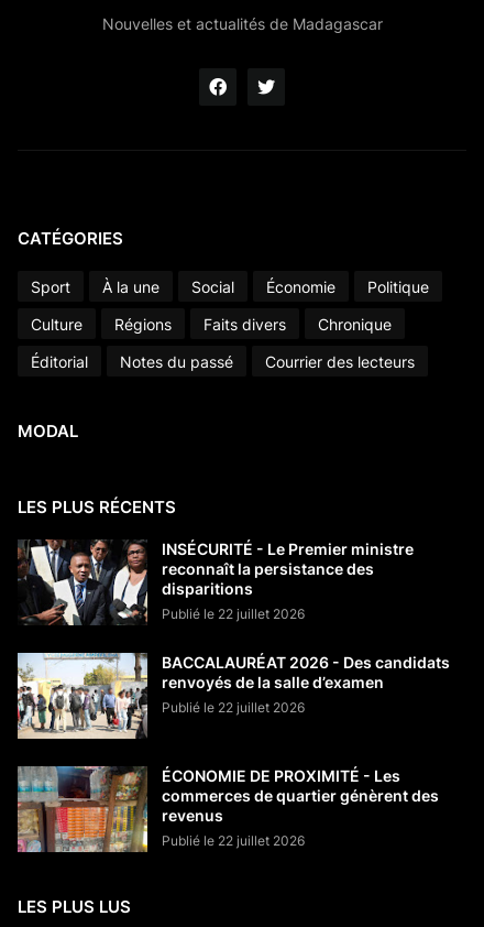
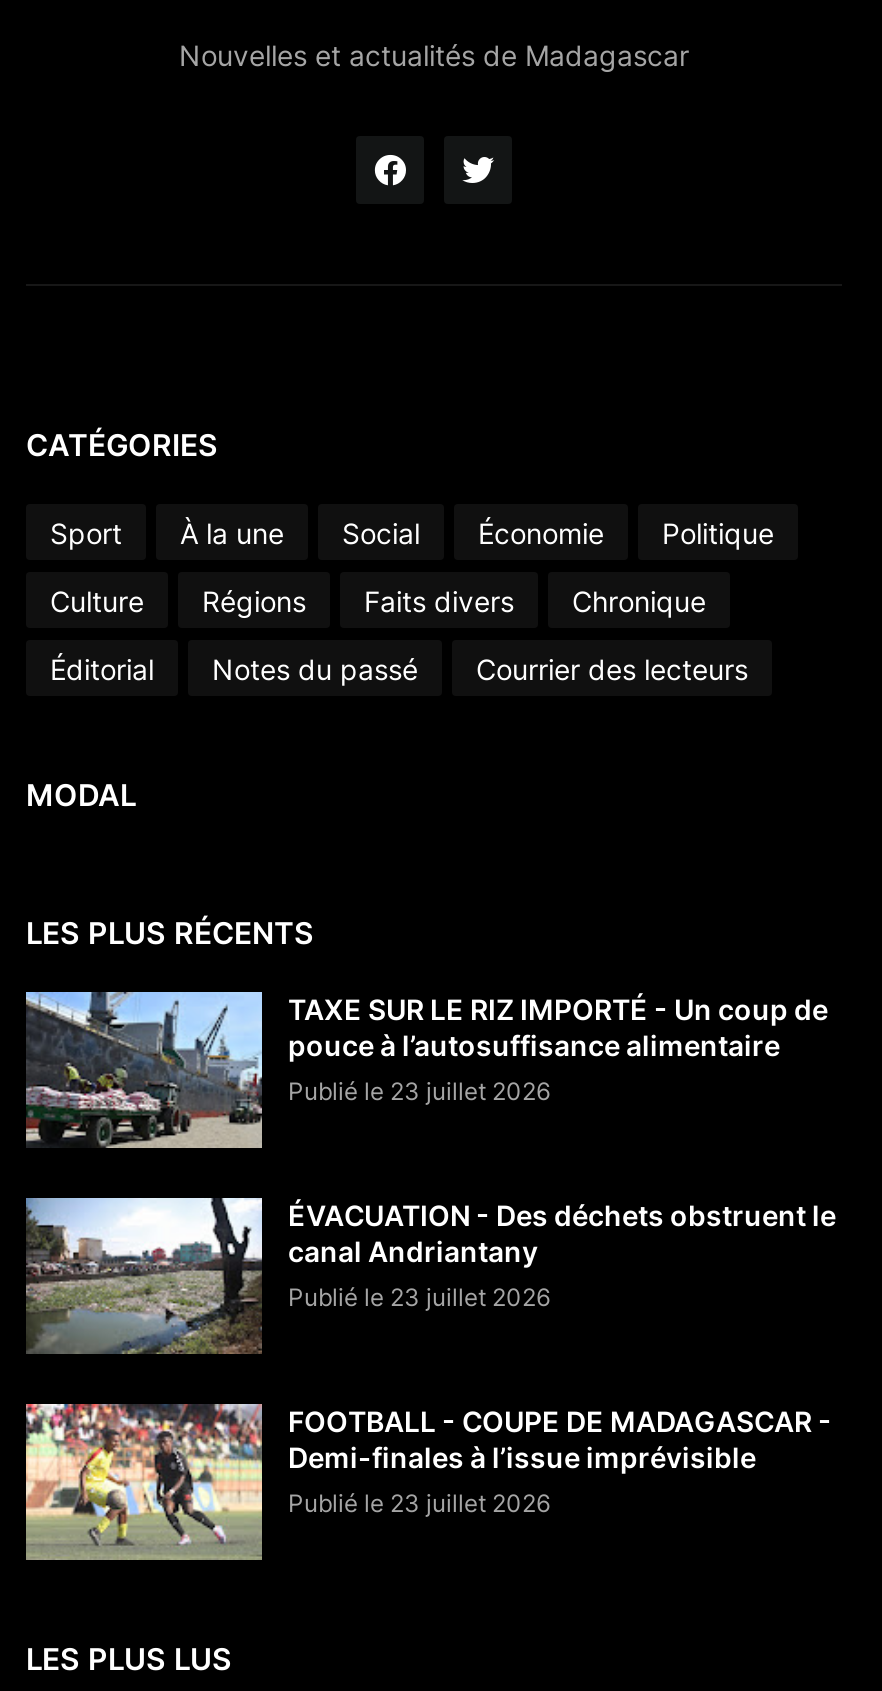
[18,538,414,625] [image] | INSÉCURITÉ - Le Premier ministre | reconnaît la persistance des | disparitions | Publié le 22 juillet 2026 -> [24,990,828,1150] [image] | TAXE SUR LE RIZ IMPORTÉ - Un coup de | pouce à l’autosuffisance alimentaire | Publié le 23 juillet 2026
[16,652,450,740] [image] | BACCALAURÉAT 2026 - Des candidats | renvoyés de la salle d’examen | Publié le 22 juillet 2026 -> [26,1196,836,1354] [image] | ÉVACUATION - Des déchets obstruent le | canal Andriantany | Publié le 23 juillet 2026
[16,765,439,852] [image] | ÉCONOMIE DE PROXIMITÉ - Les | commerces de quartier génèrent des | revenus | Publié le 22 juillet 2026 -> [24,1402,832,1560] [image] | FOOTBALL - COUPE DE MADAGASCAR - | Demi-finales à l’issue imprévisible | Publié le 23 juillet 2026

